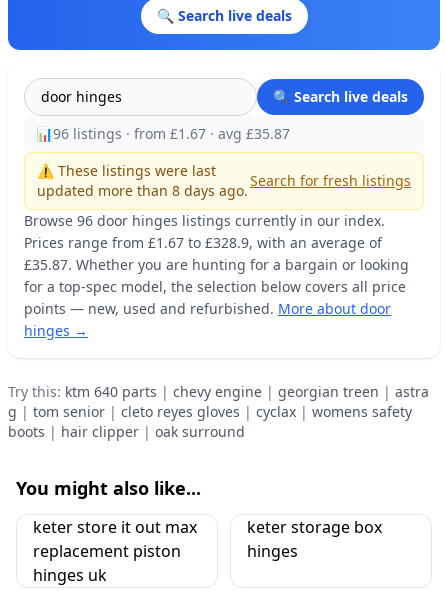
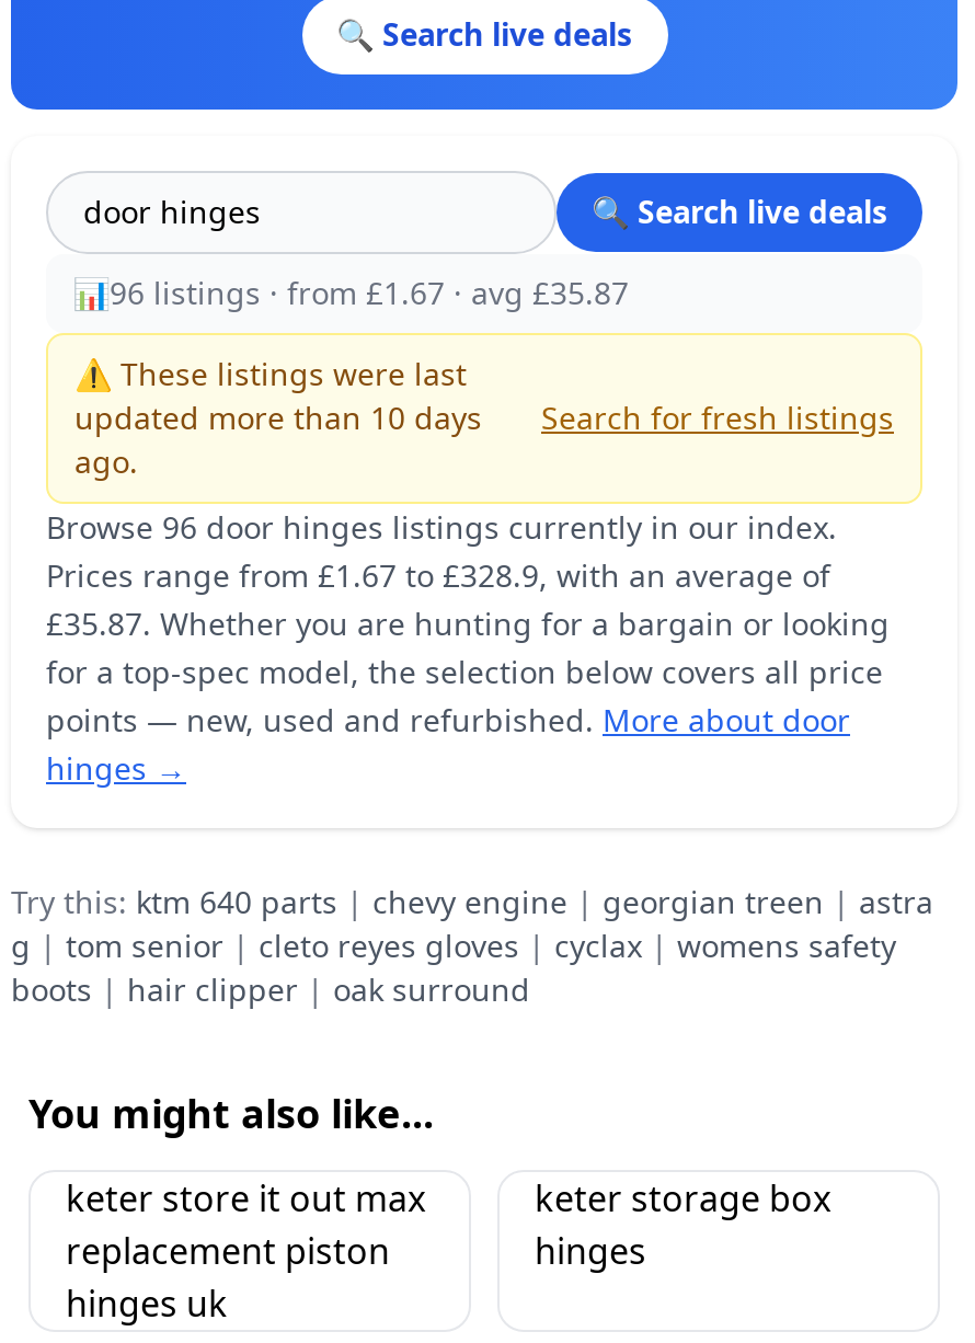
[37,181,248,200] updated more than 8 days ago. -> [74,397,482,482] updated more than 10 days | ago.

